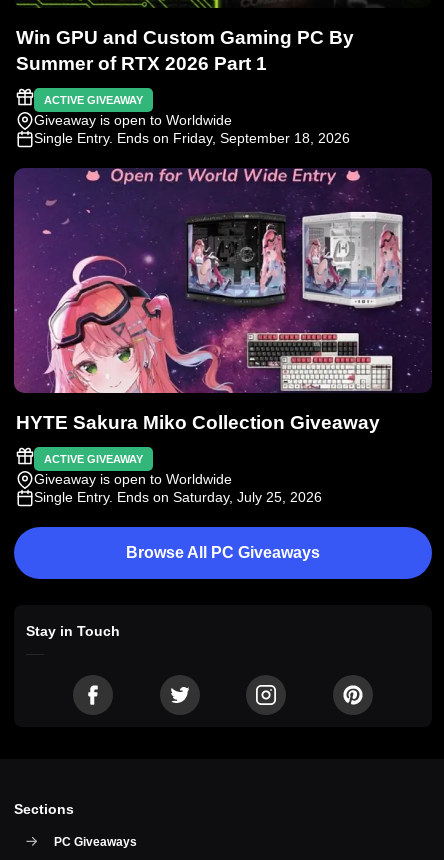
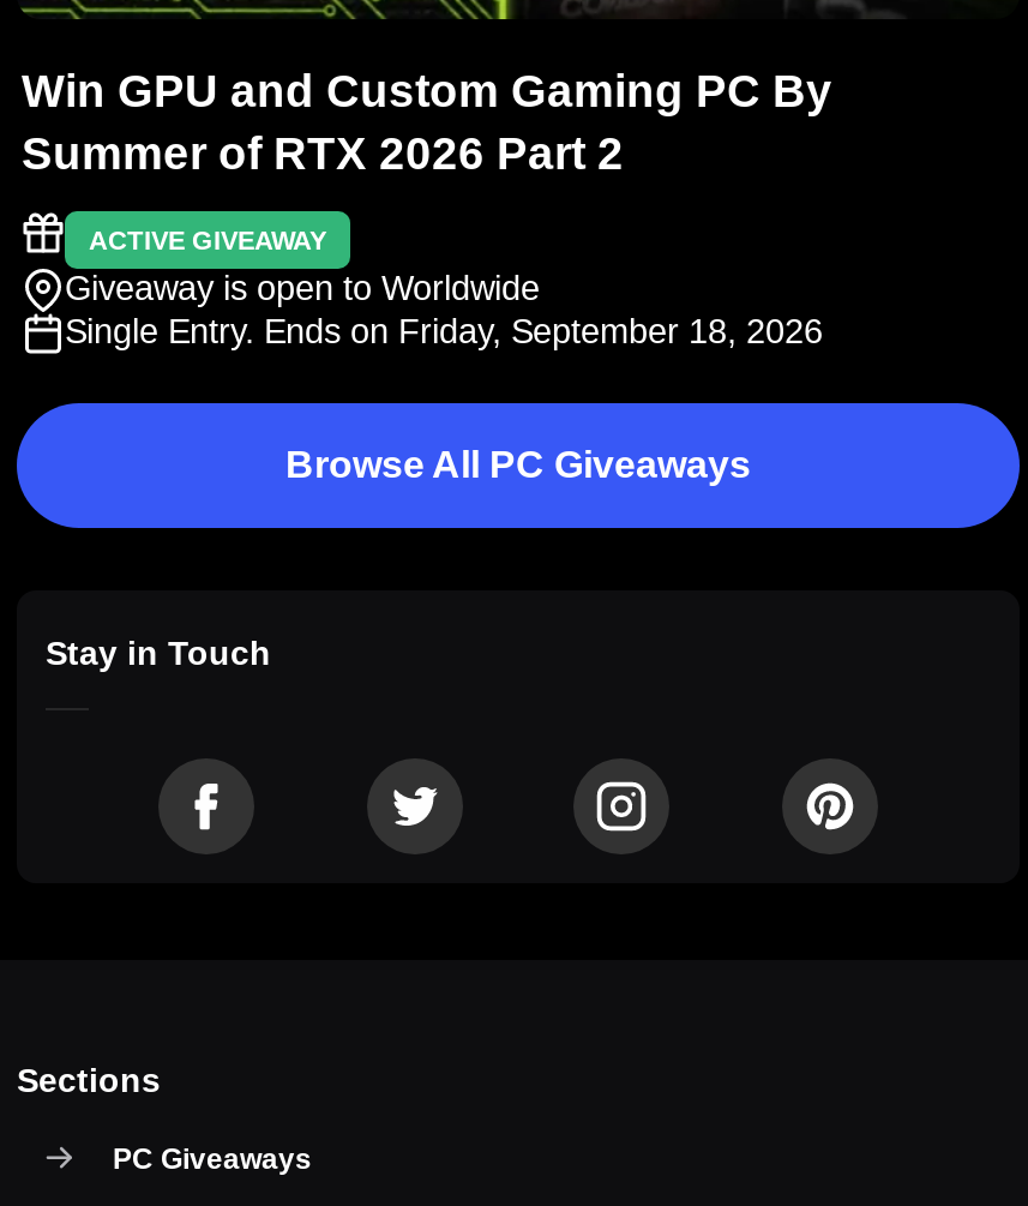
[16,54,267,75] Summer of RTX 2026 Part 1 -> [22,129,624,180] Summer of RTX 2026 Part 2
[13,168,432,505] [image] | HYTE Sakura Miko Collection Giveaway | ACTIVE GIVEAWAY | Giveaway is open to Worldwide | Single Entry. Ends on Saturday, July 25, 2026 -> none

